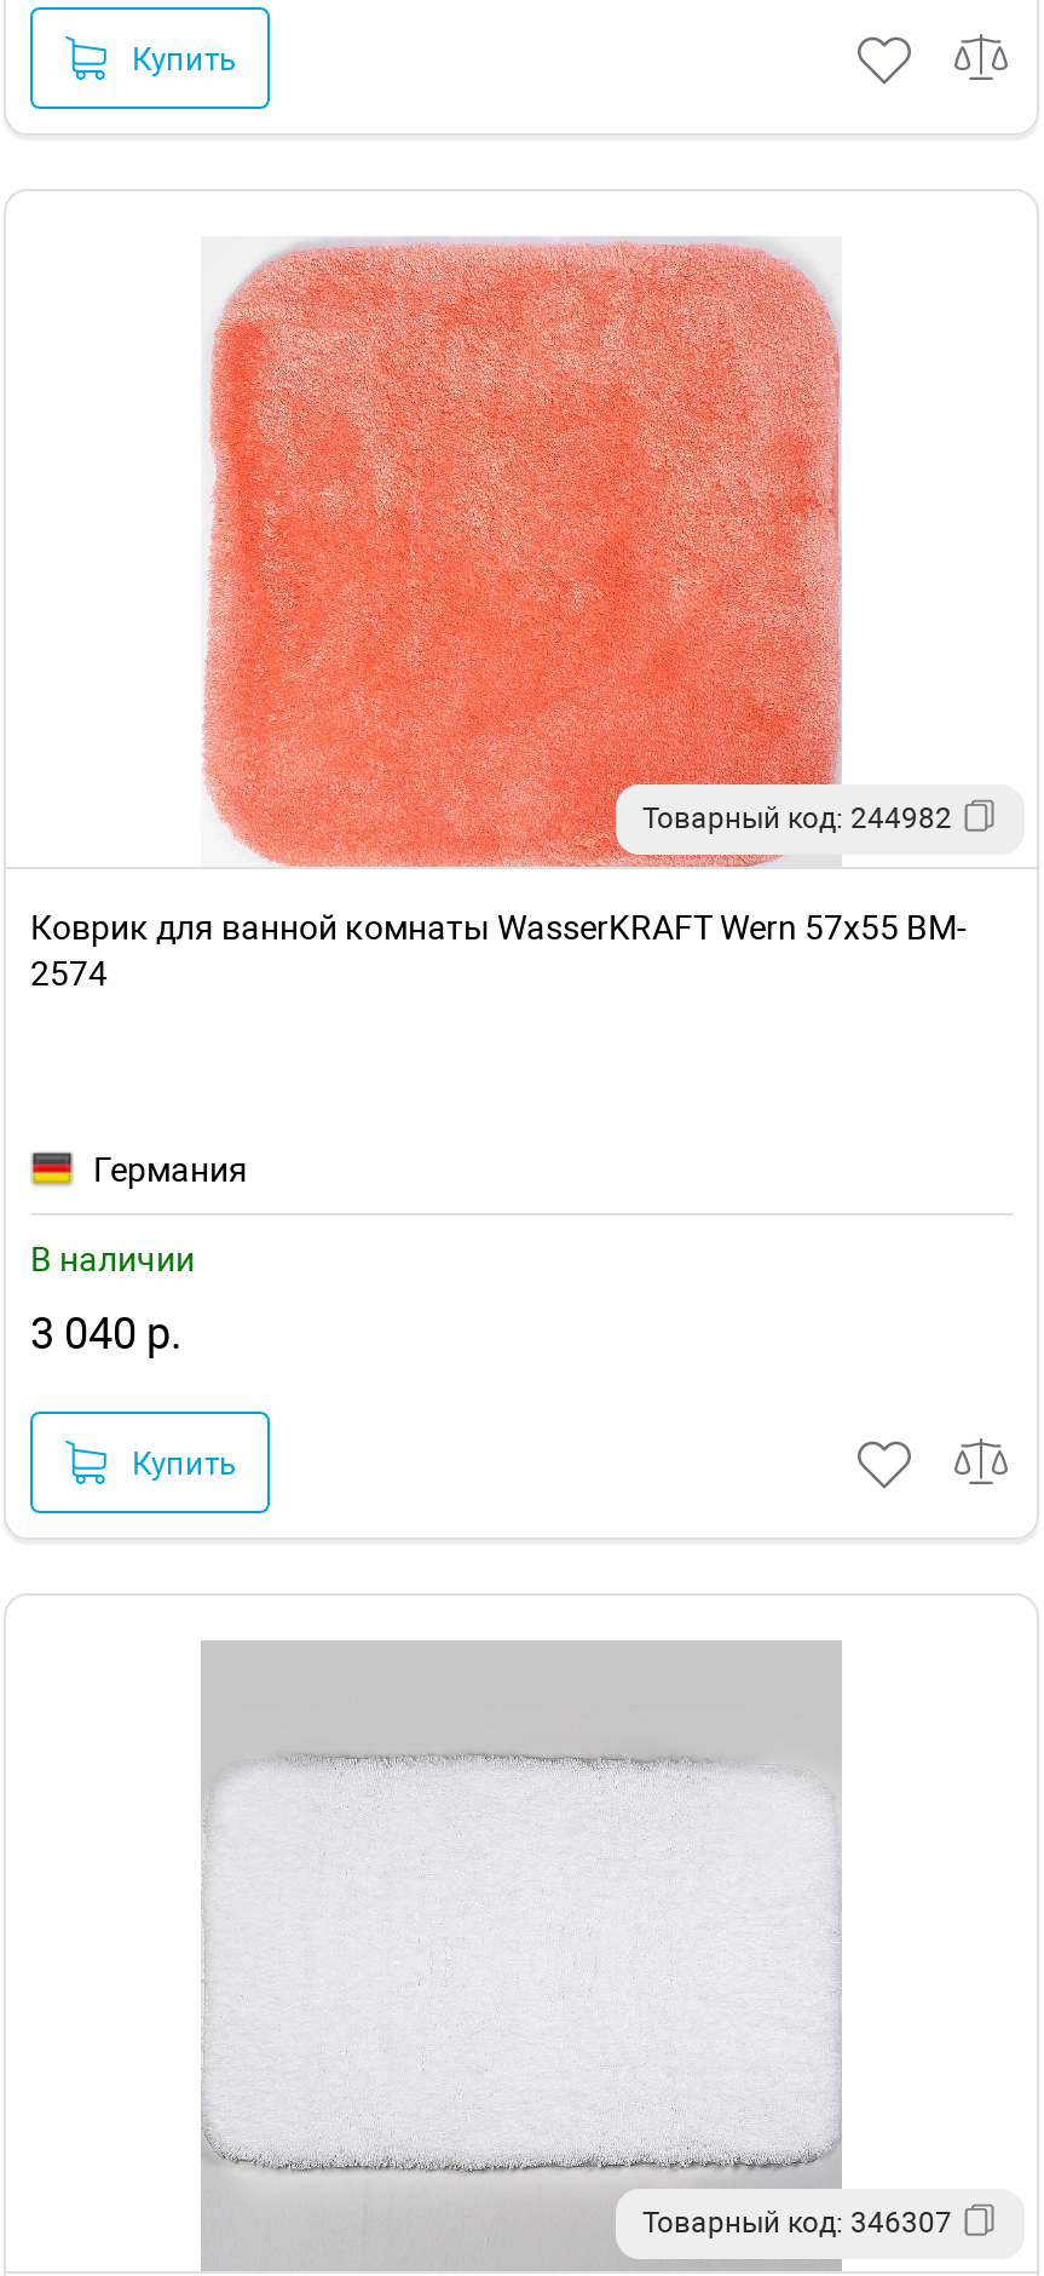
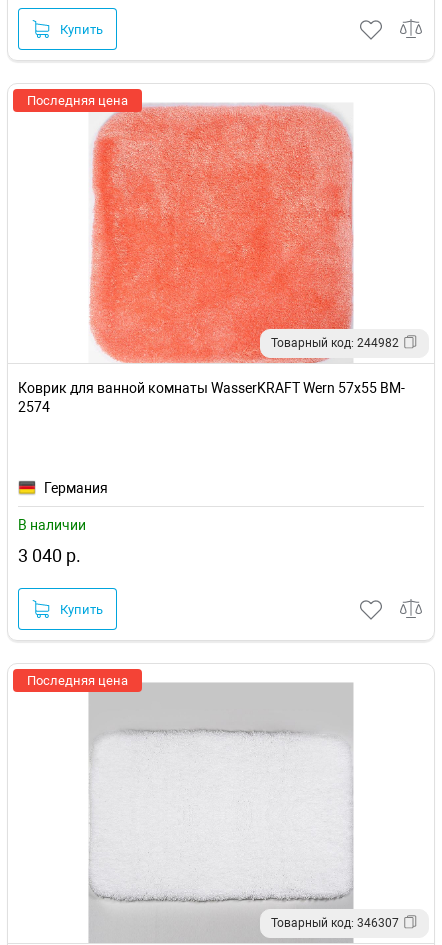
none -> [27,93,128,108] Последняя цена
none -> [27,673,128,688] Последняя цена

